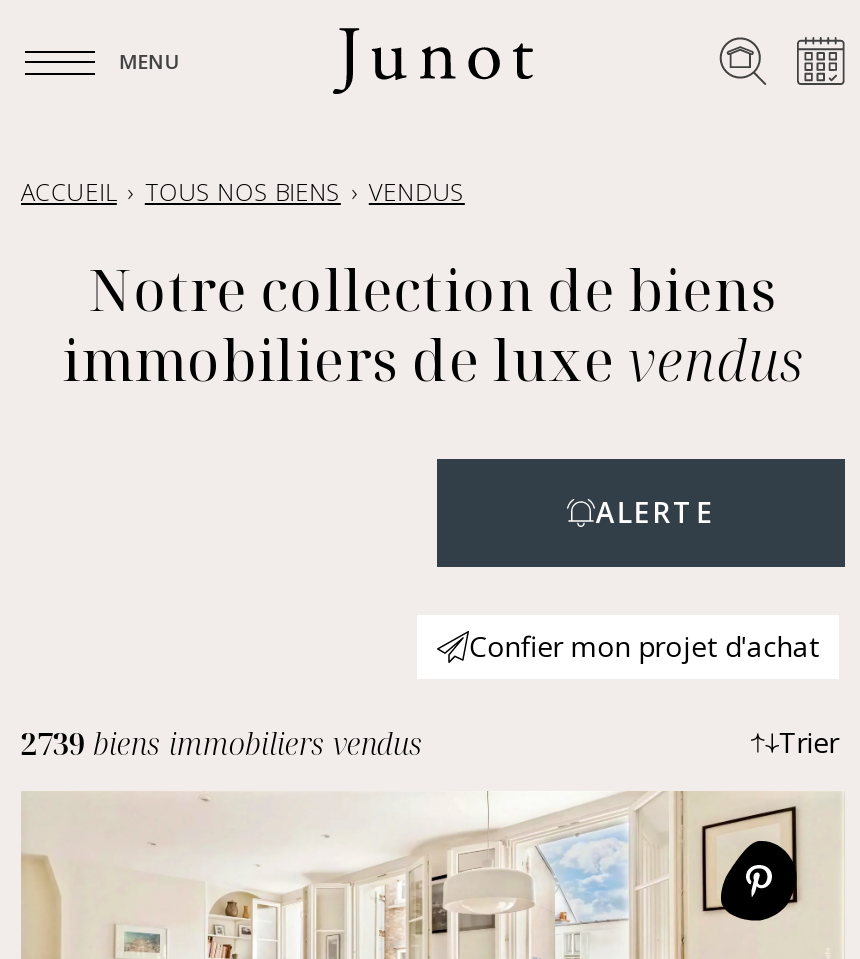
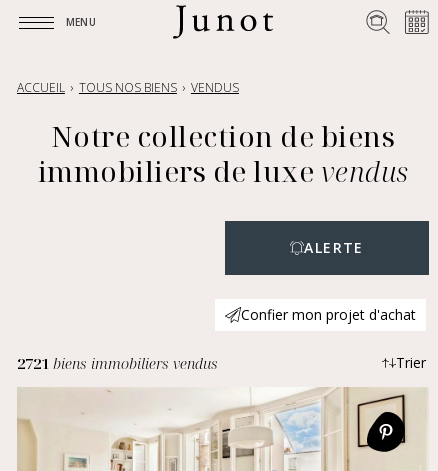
[21,723,423,763] 2739 biens immobiliers vendus -> [17,353,218,373] 2721 biens immobiliers vendus

